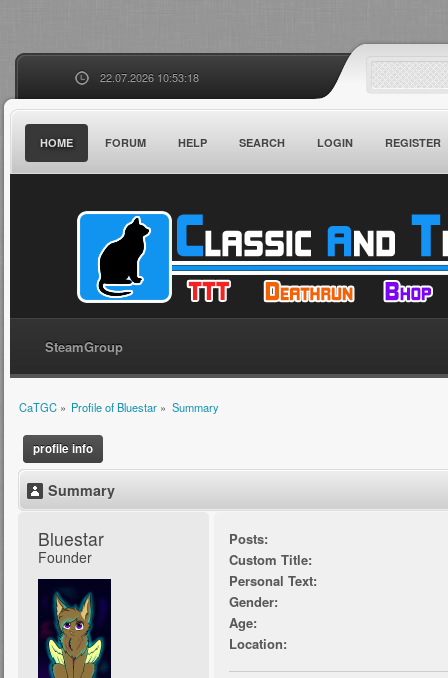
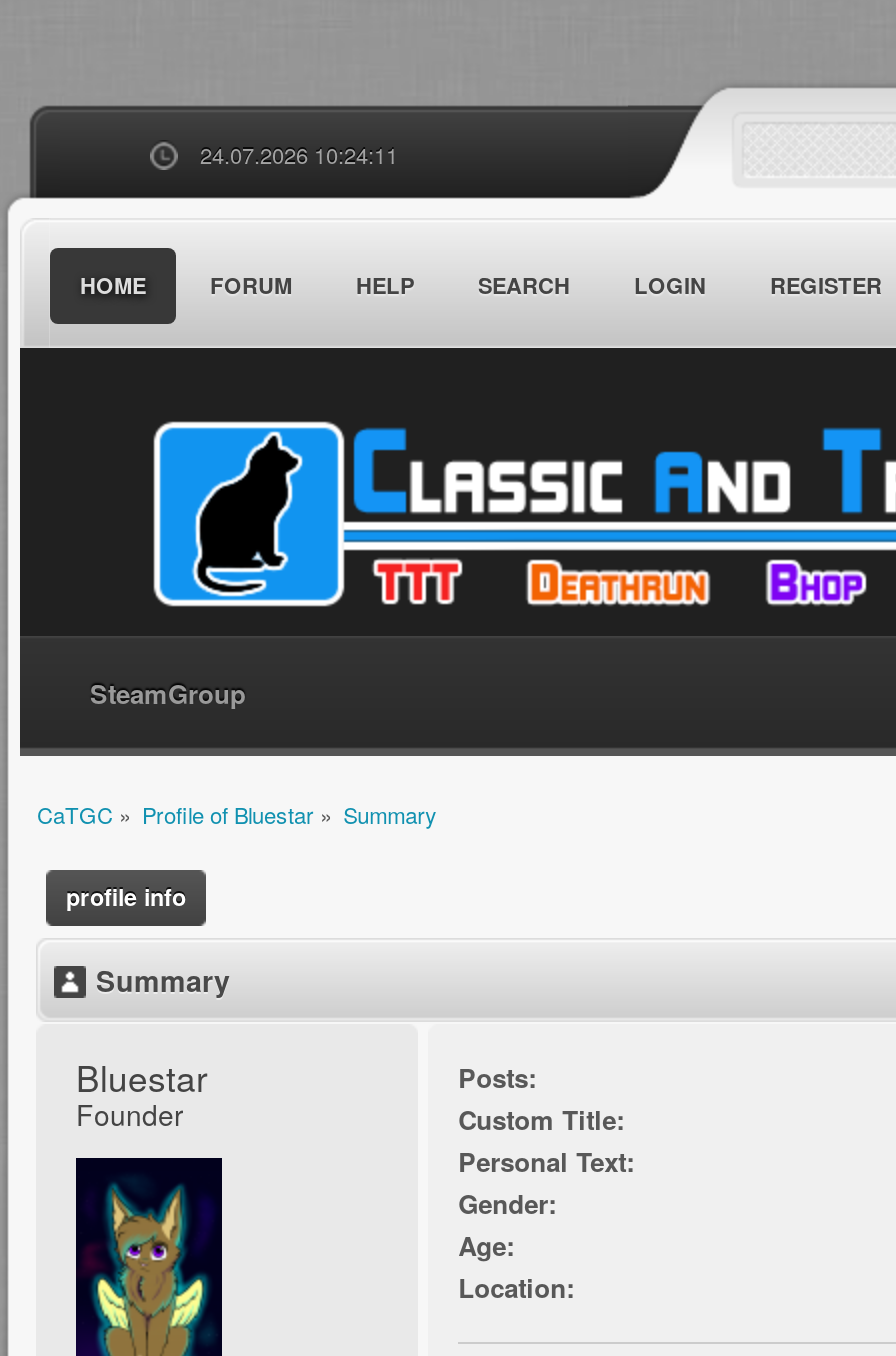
[100,69,199,85] 22.07.2026 10:53:18 -> [200,138,398,170] 24.07.2026 10:24:11

